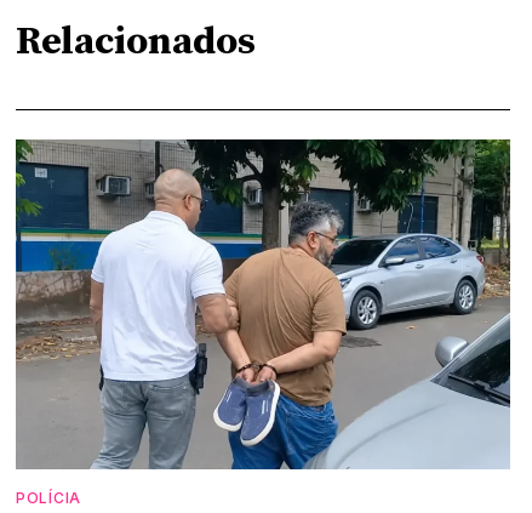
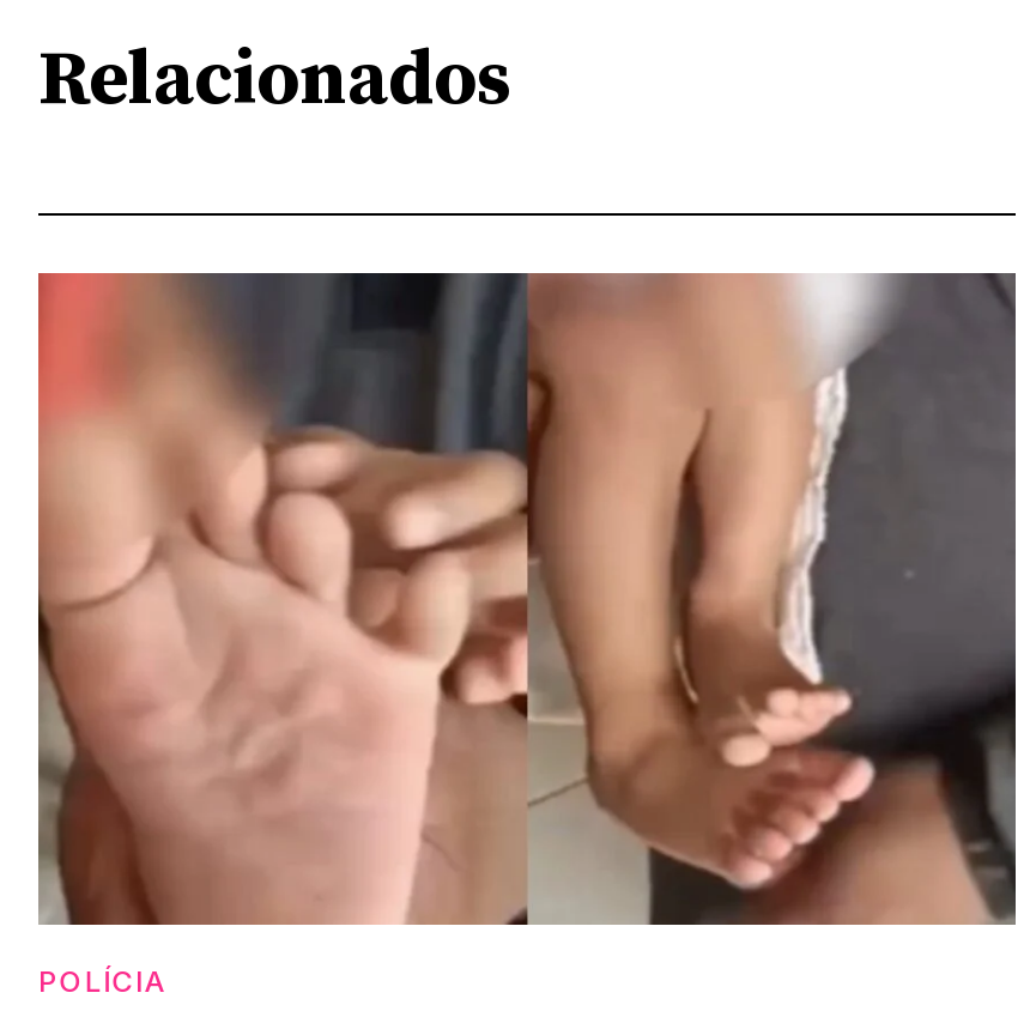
[15,138,510,471] [image] -> [36,271,1018,927] [image]

